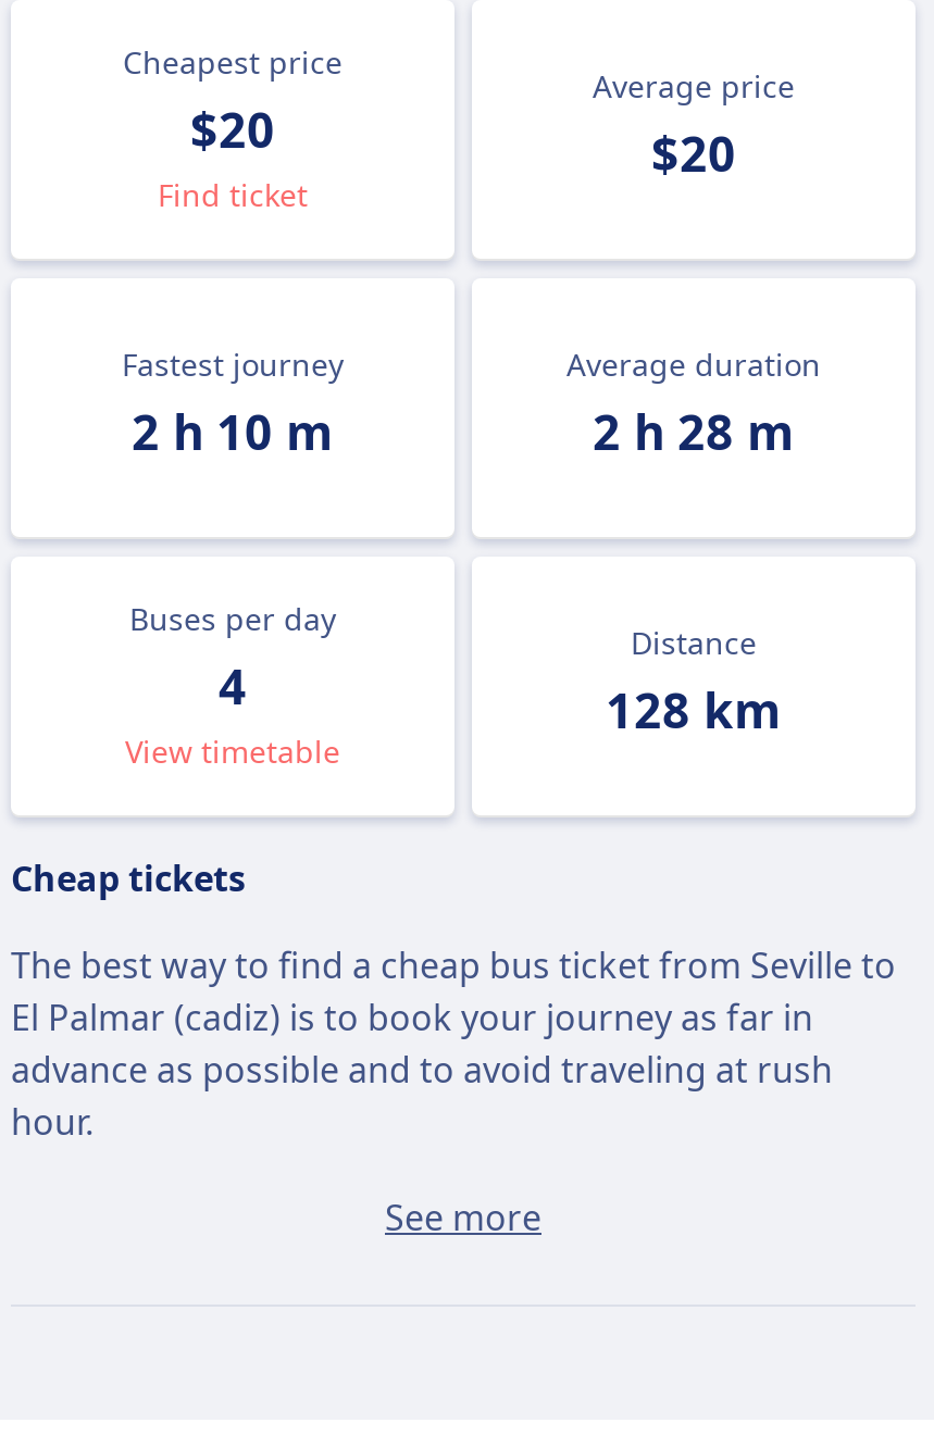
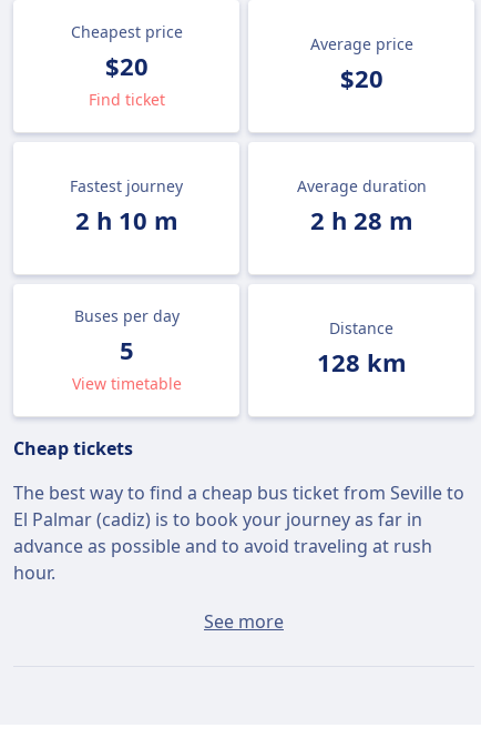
[219,652,247,717] 4 -> [119,333,134,366] 5

